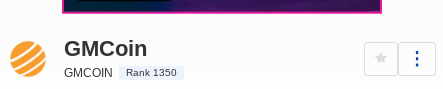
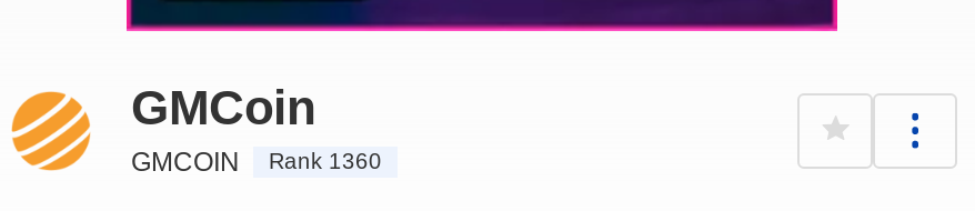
[64,65,177,79] GMCOIN Rank 1350 -> [131,145,382,177] GMCOIN Rank 1360

